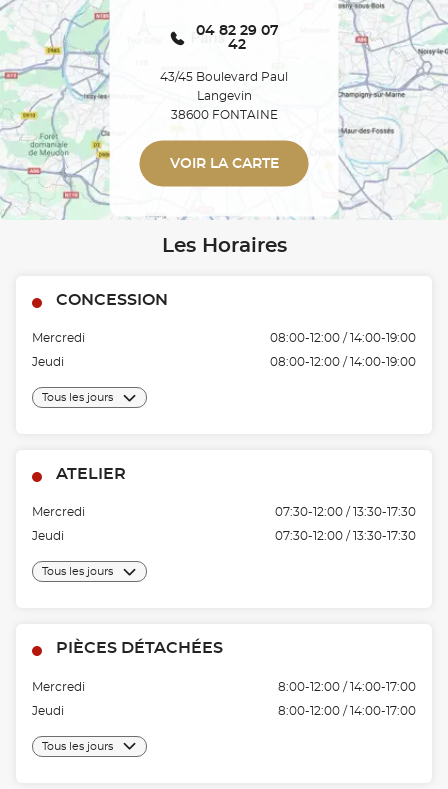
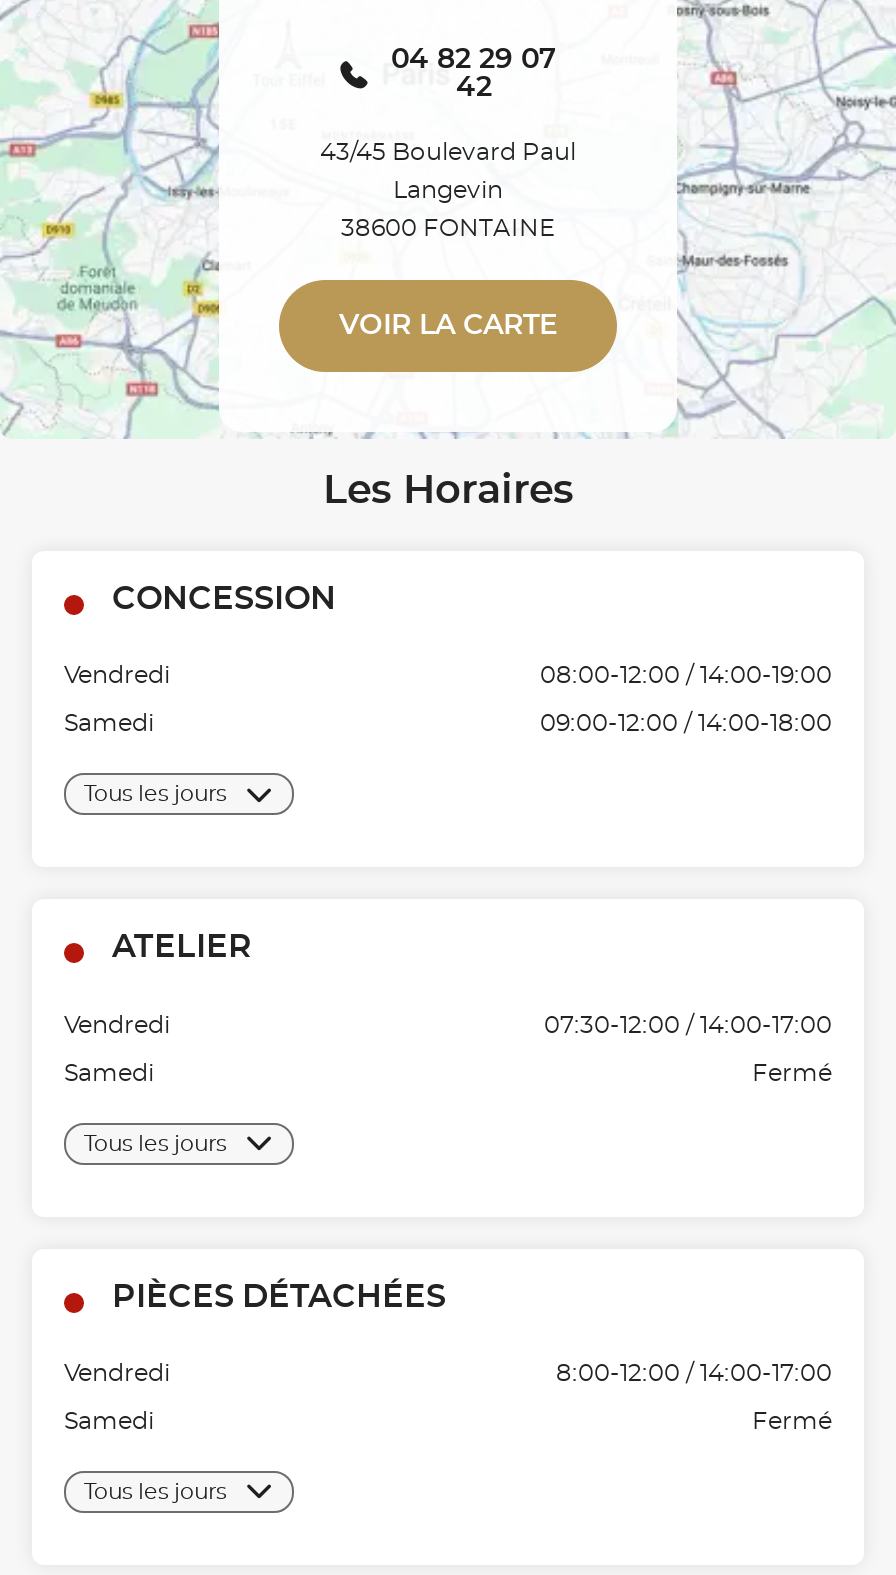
[32,332,85,344] Mercredi -> [64,664,170,688] Vendredi
[32,356,416,368] Jeudi | 08:00-12:00 / 14:00-19:00 -> [64,712,832,736] Samedi | 09:00-12:00 / 14:00-18:00
[32,506,416,518] Mercredi | 07:30-12:00 / 13:30-17:30 -> [64,1013,832,1037] Vendredi | 07:30-12:00 / 14:00-17:00
[32,530,416,542] Jeudi | 07:30-12:00 / 13:30-17:30 -> [64,1061,832,1085] Samedi | Fermé
[32,681,85,693] Mercredi -> [64,1361,170,1385] Vendredi
[32,705,416,717] Jeudi | 8:00-12:00 / 14:00-17:00 -> [64,1409,832,1433] Samedi | Fermé

